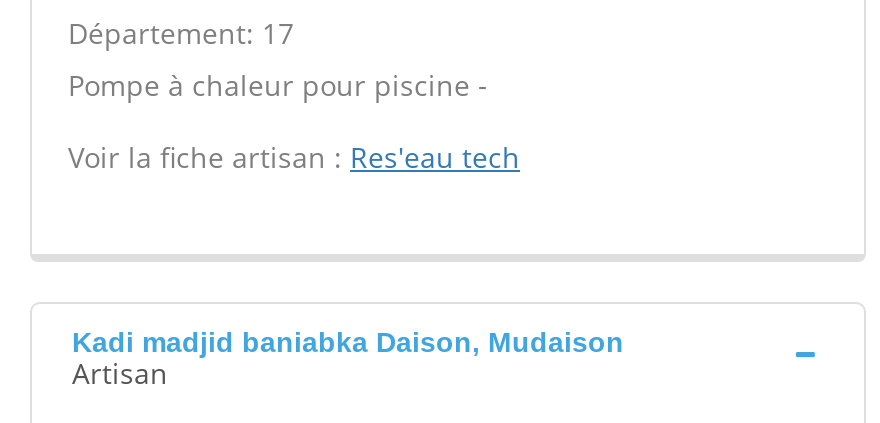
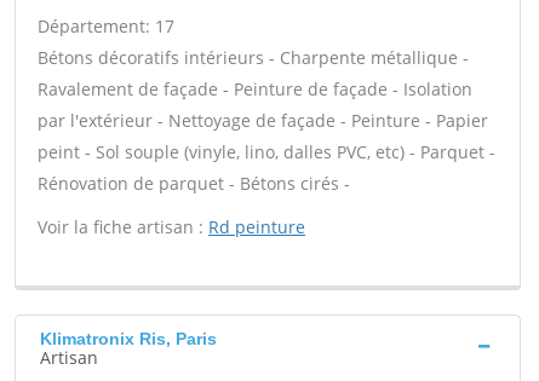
[68,66,488,104] Pompe à chaleur pour piscine - -> [38,46,495,195] Bétons décoratifs intérieurs - Charpente métallique - | Ravalement de façade - Peinture de façade - Isolation | par l'extérieur - Nettoyage de façade - Peinture - Papier | peint - Sol souple (vinyle, lino, dalles PVC, etc) - Parquet - | Rénovation de parquet - Bétons cirés -
[68,138,520,176] Voir la fiche artisan : Res'eau tech -> [38,215,305,238] Voir la fiche artisan : Rd peinture
[72,326,624,358] Kadi madjid baniabka Daison, Mudaison -> [40,329,217,348] Klimatronix Ris, Paris

